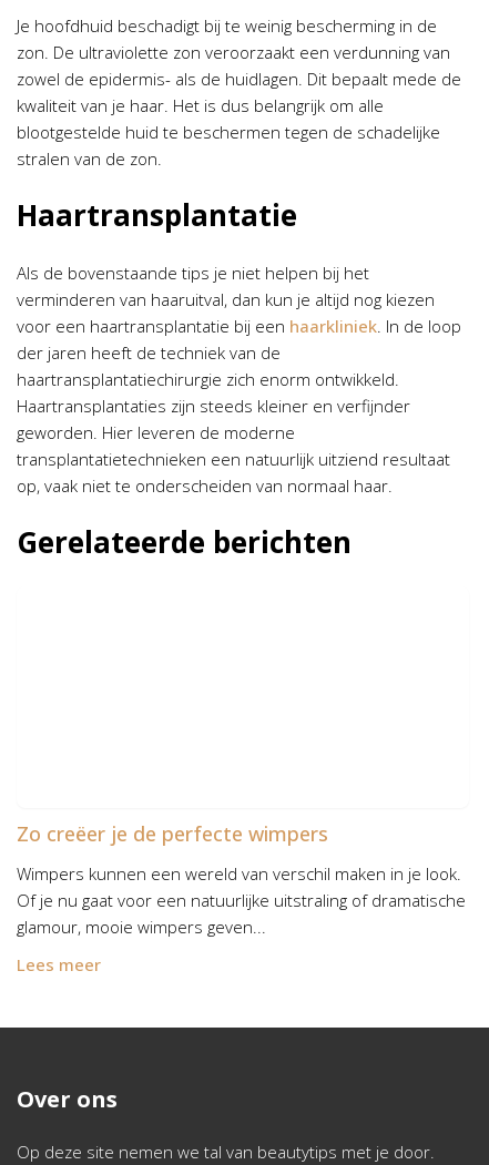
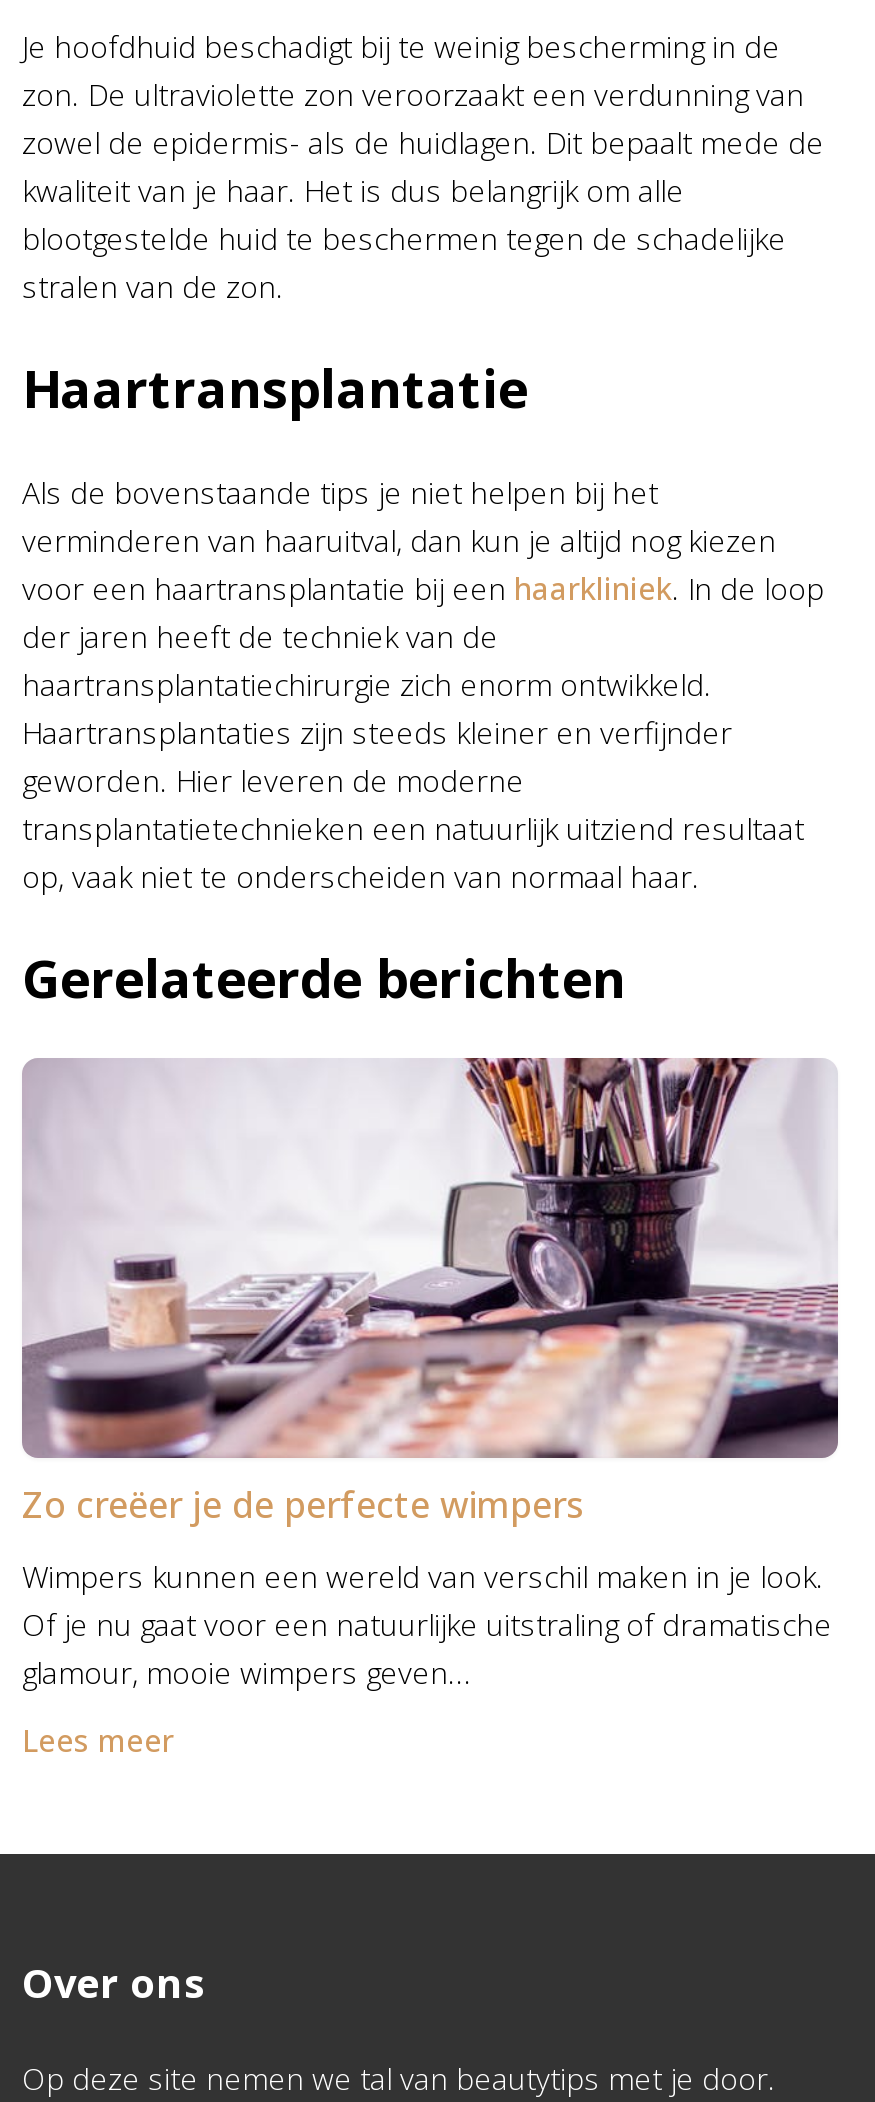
none -> [20,1056,840,1460] [image]

